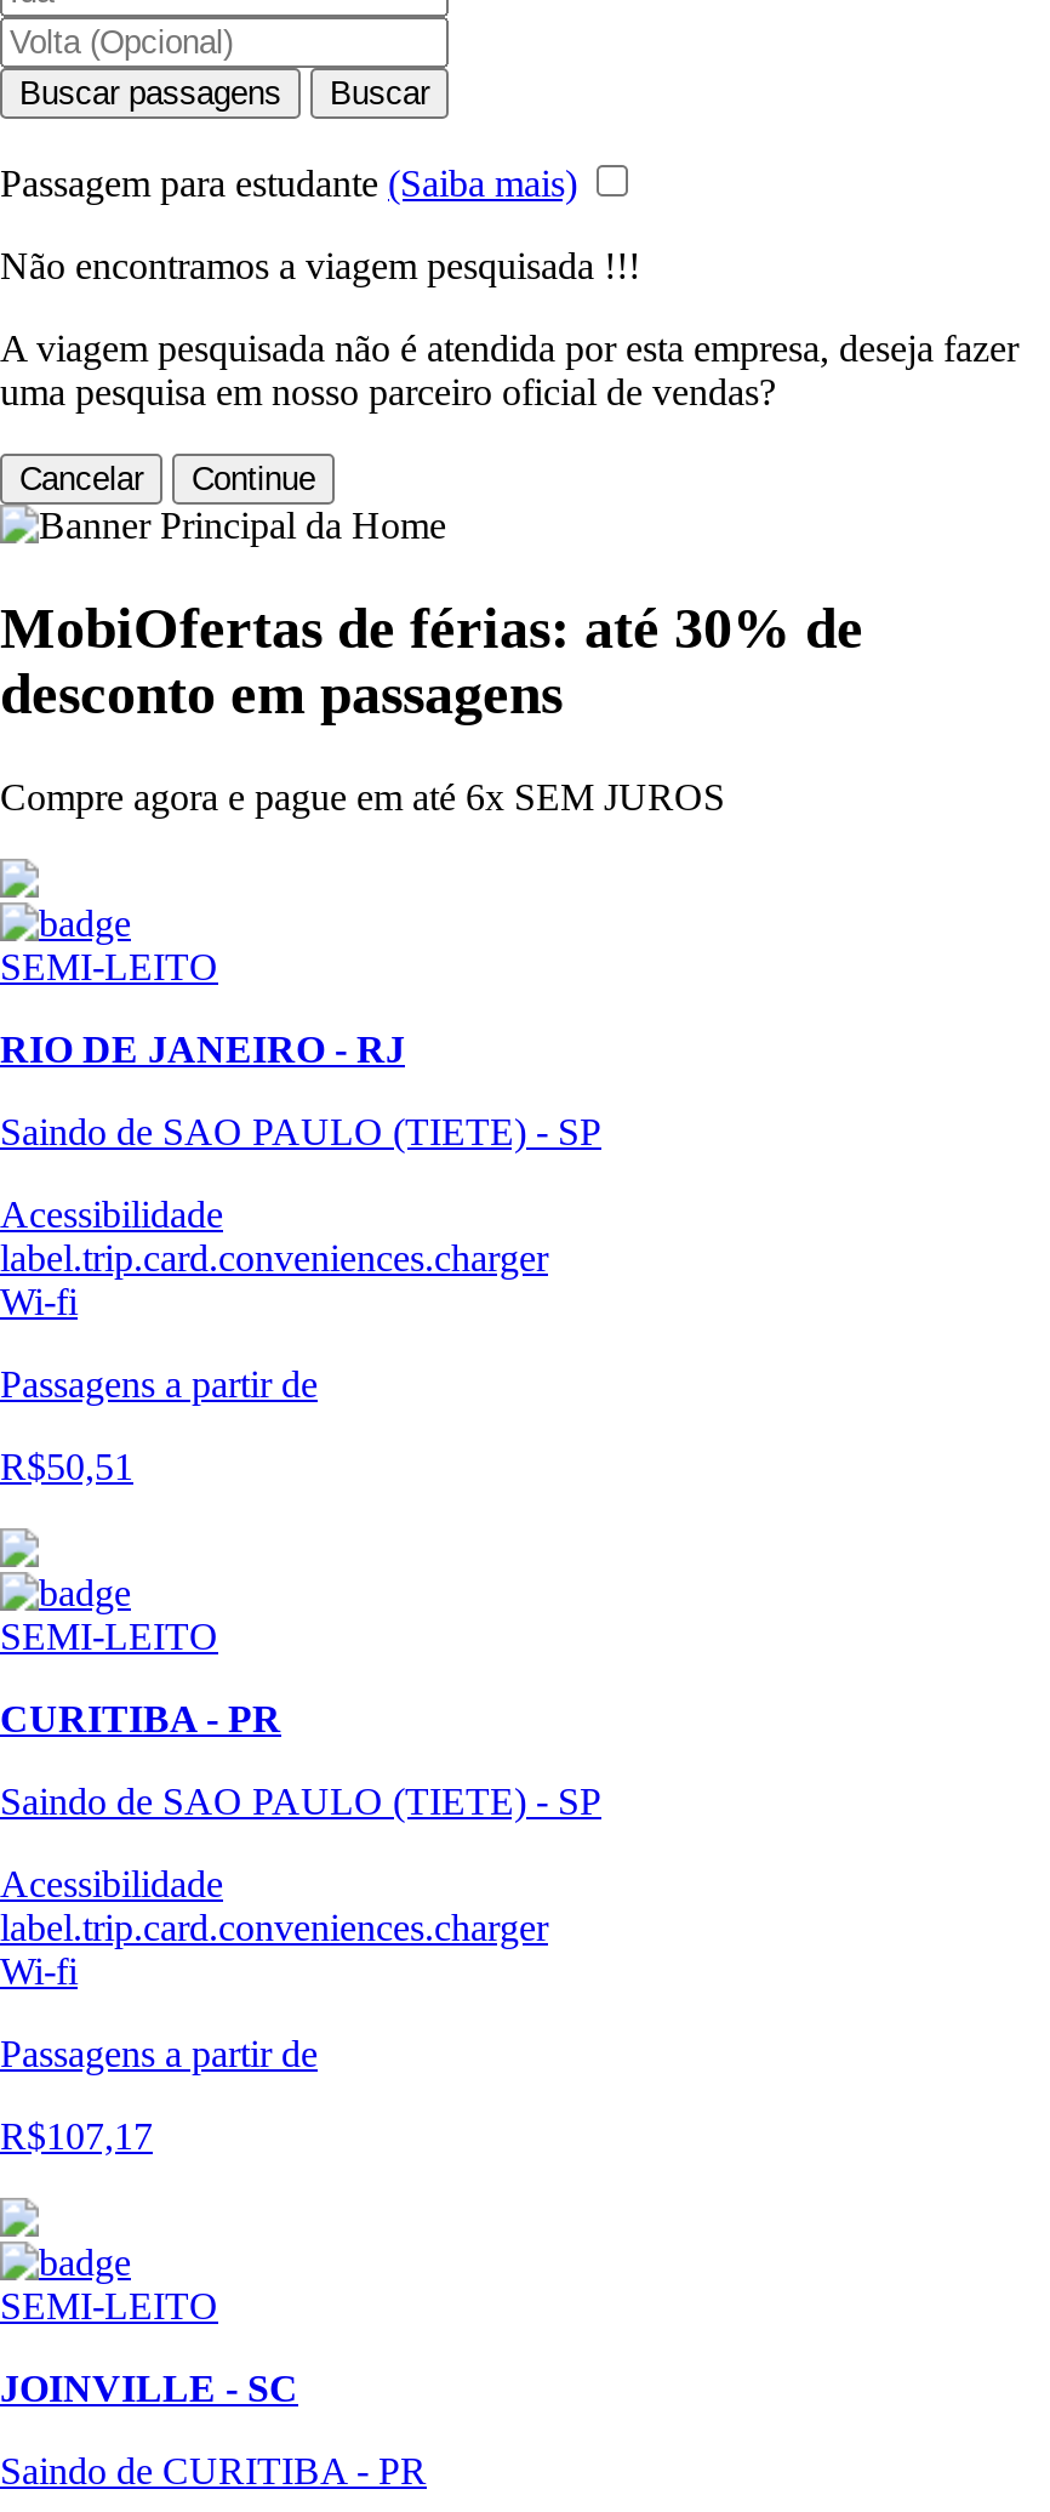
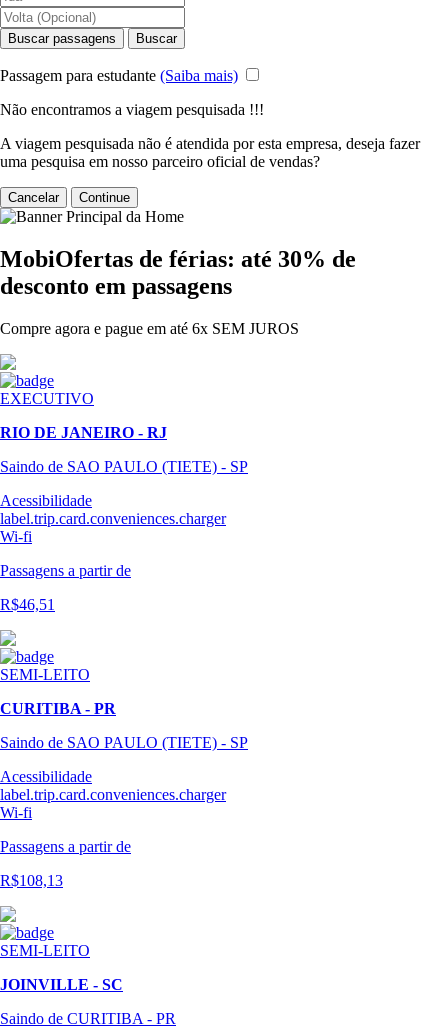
[0,945,218,987] SEMI-LEITO -> [0,390,94,407] EXECUTIVO
[0,1445,133,1486] R$50,51 -> [0,596,55,613] R$46,51
[0,2115,153,2156] R$107,17 -> [0,872,63,889] R$108,13

